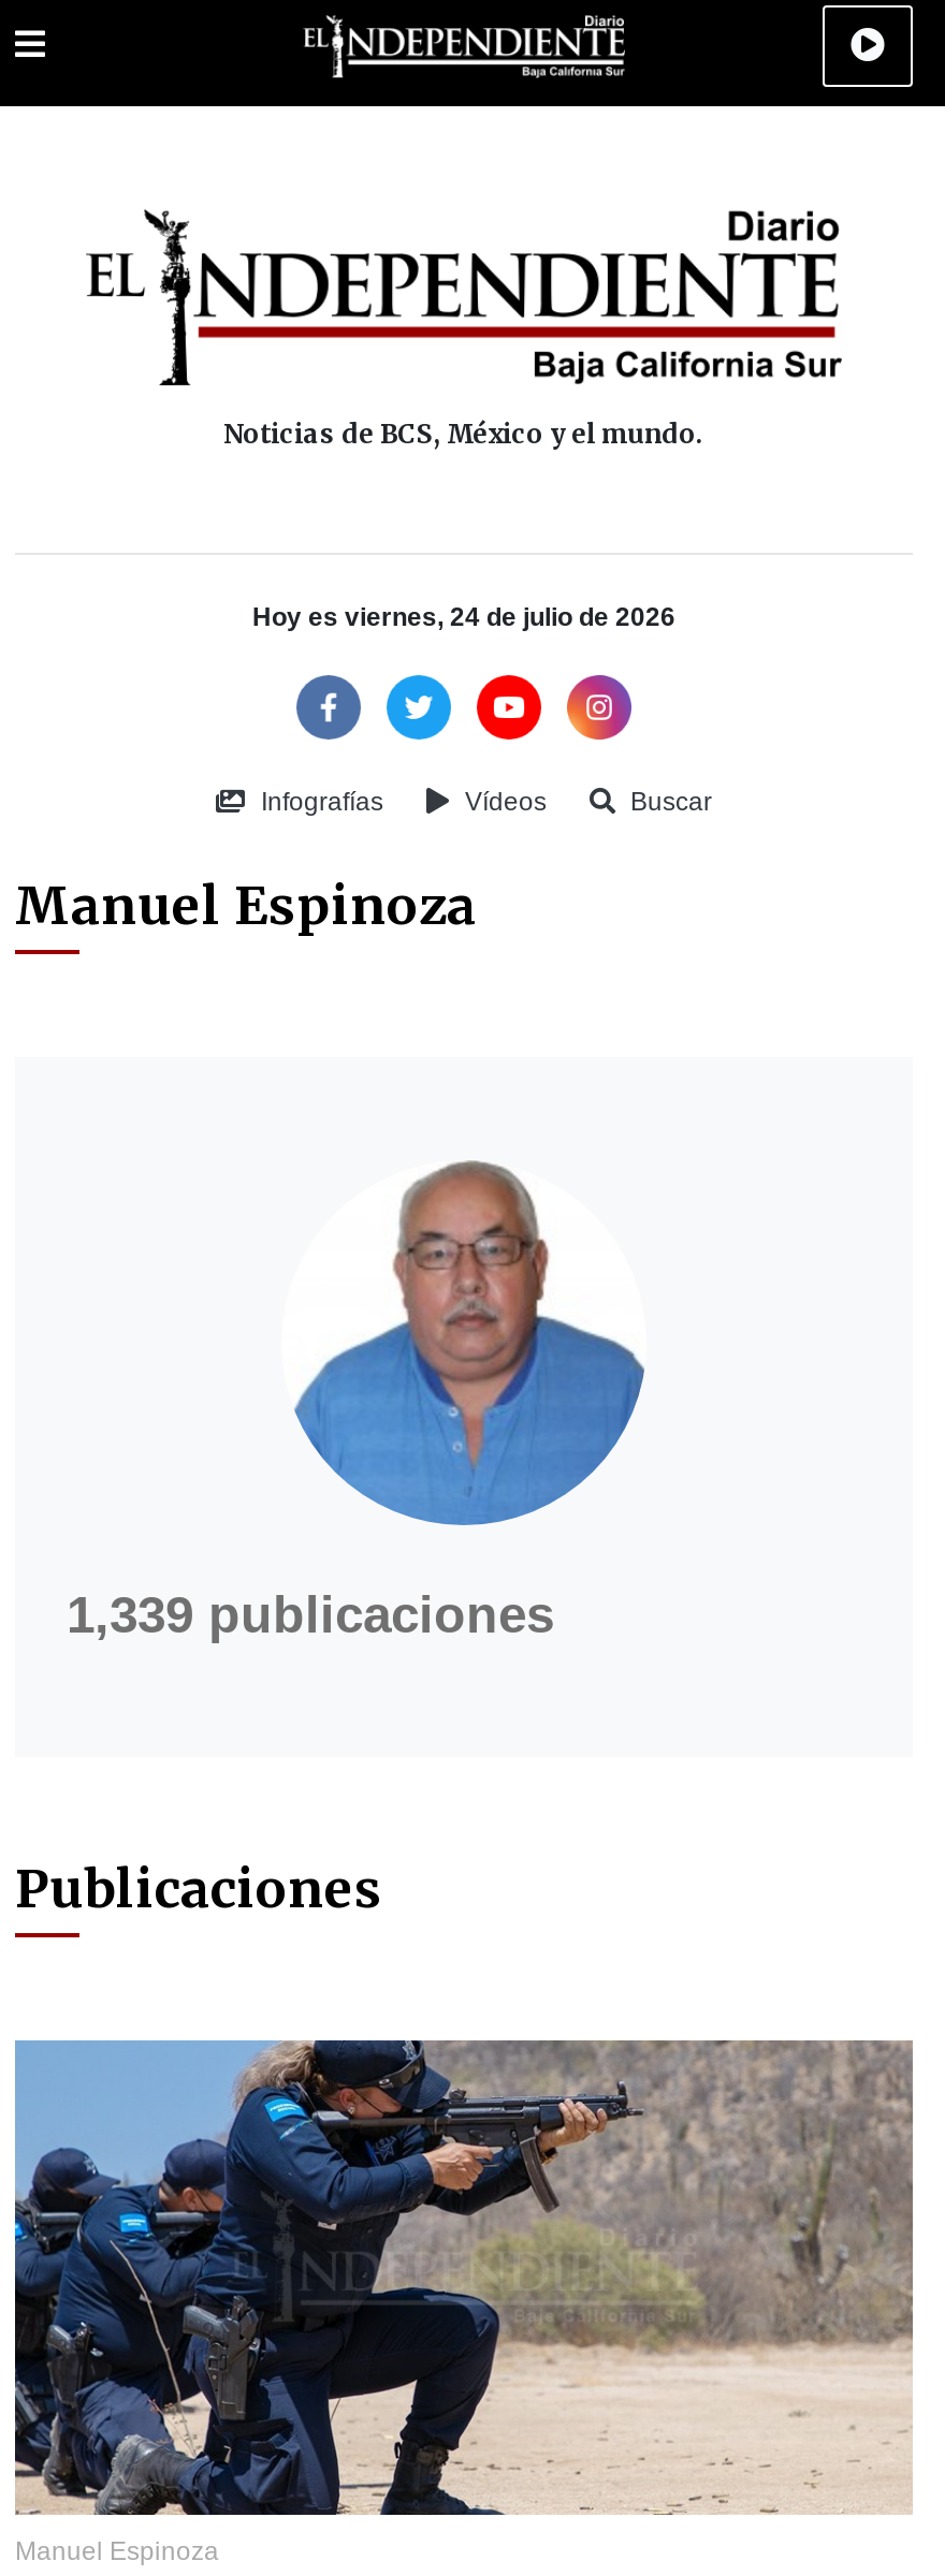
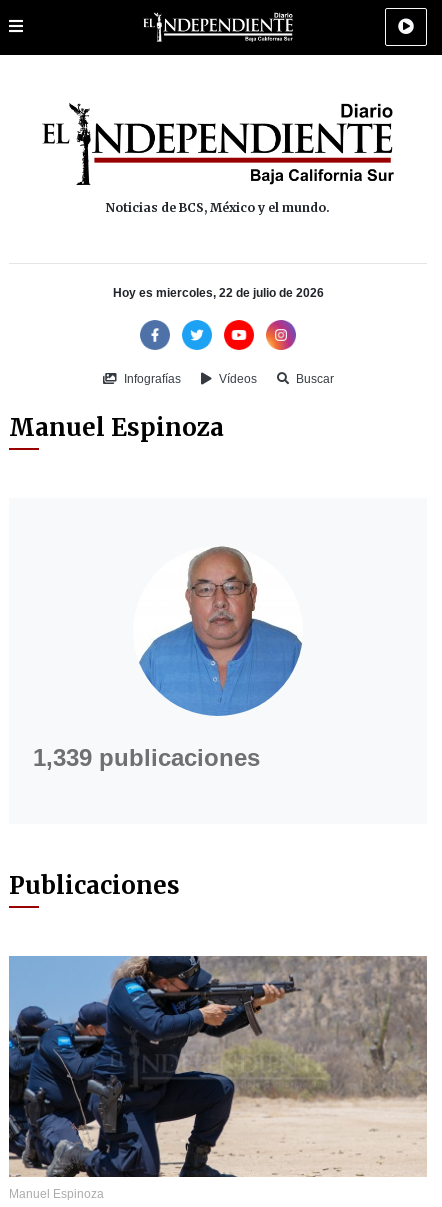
[252,602,675,632] Hoy es viernes, 24 de julio de 2026 -> [112,286,323,300] Hoy es miercoles, 22 de julio de 2026

